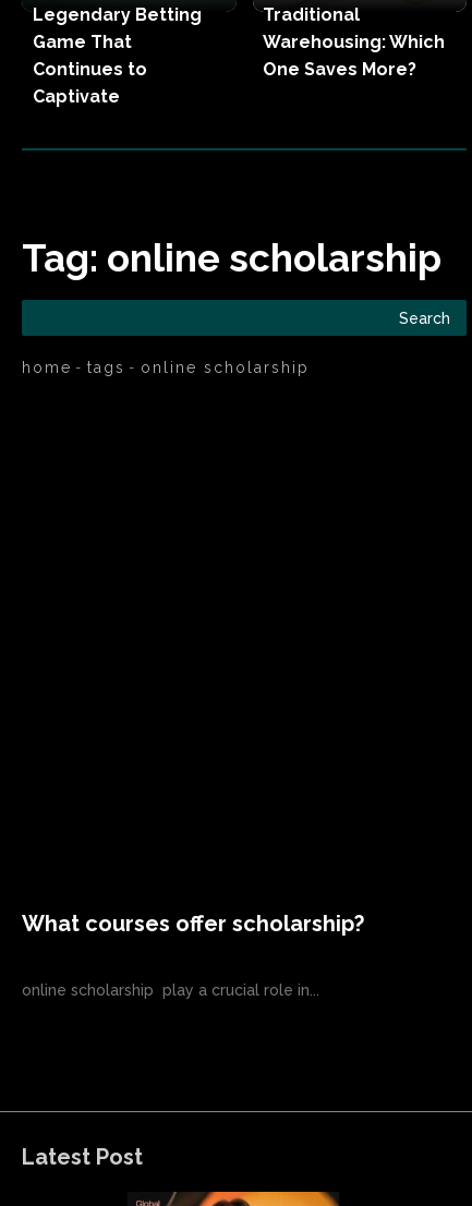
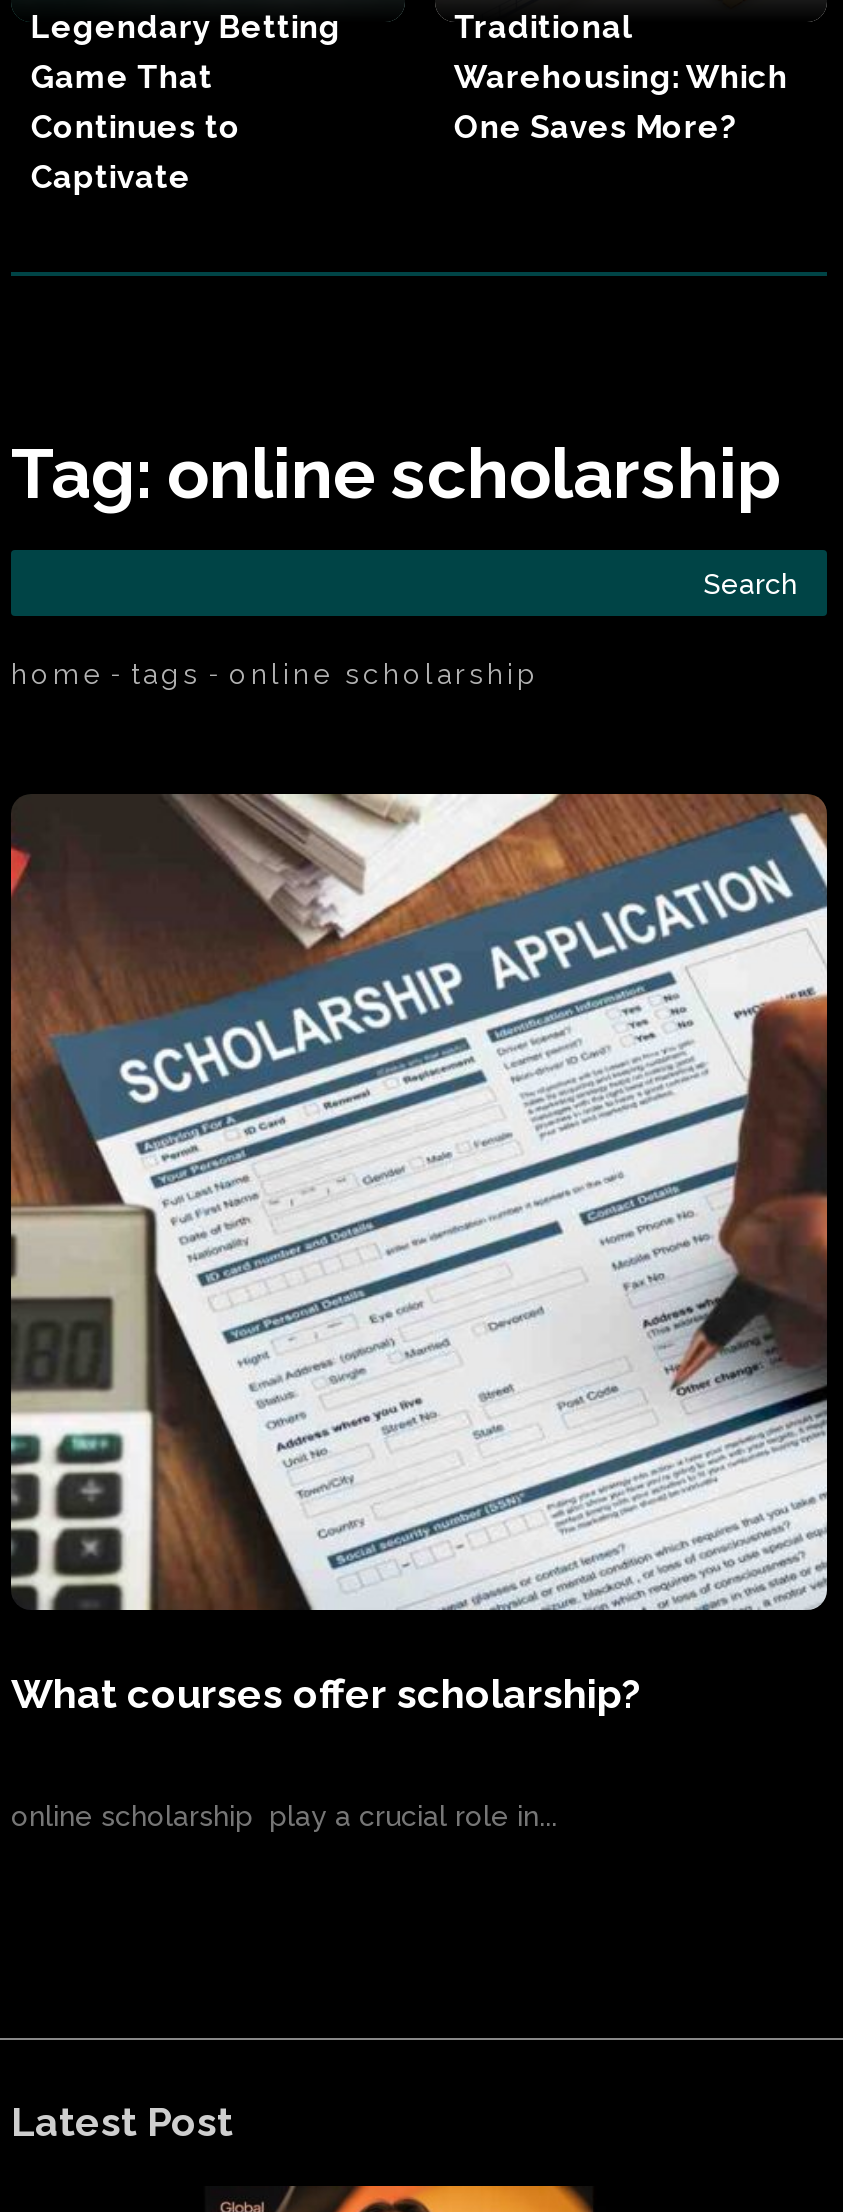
none -> [9,792,829,1612] [image]

